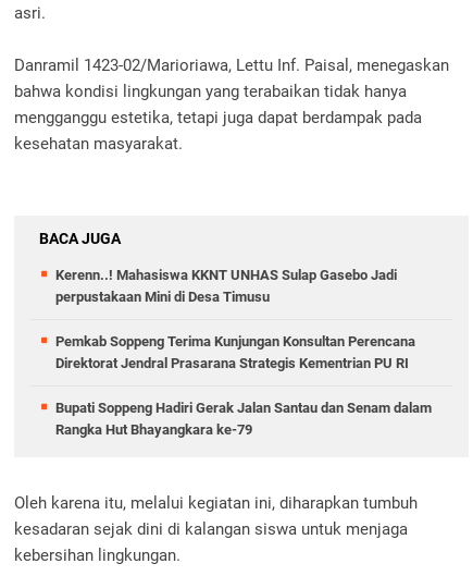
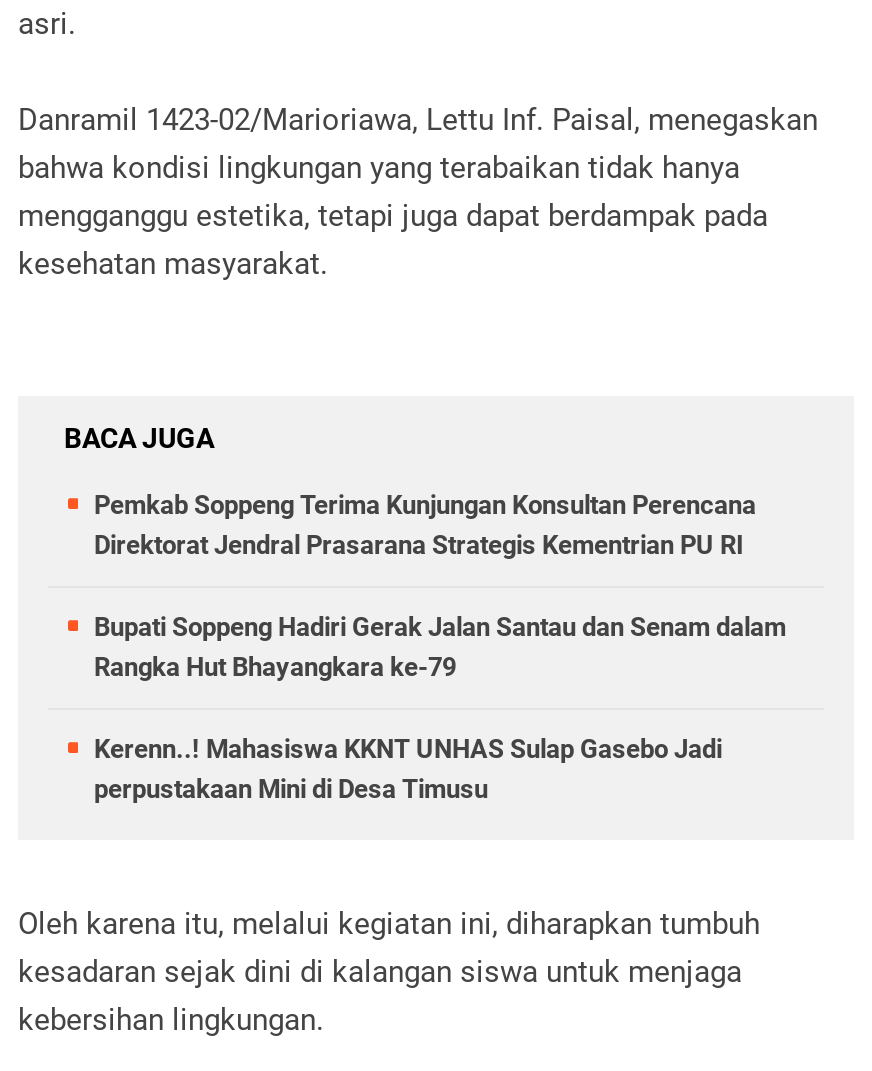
moved [55,267,397,305] -> [94,735,722,805]: Kerenn..! Mahasiswa KKNT UNHAS Sulap Gasebo Jadi | perpustakaan Mini di Desa Timusu
moved [55,334,432,438] -> [94,491,786,683]: Pemkab Soppeng Terima Kunjungan Konsultan Perencana | Direktorat Jendral Prasarana Strategis Kementrian PU RI | Bupati Soppeng Hadiri Gerak Jalan Santau dan Senam dalam | Rangka Hut Bhayangkara ke-79

